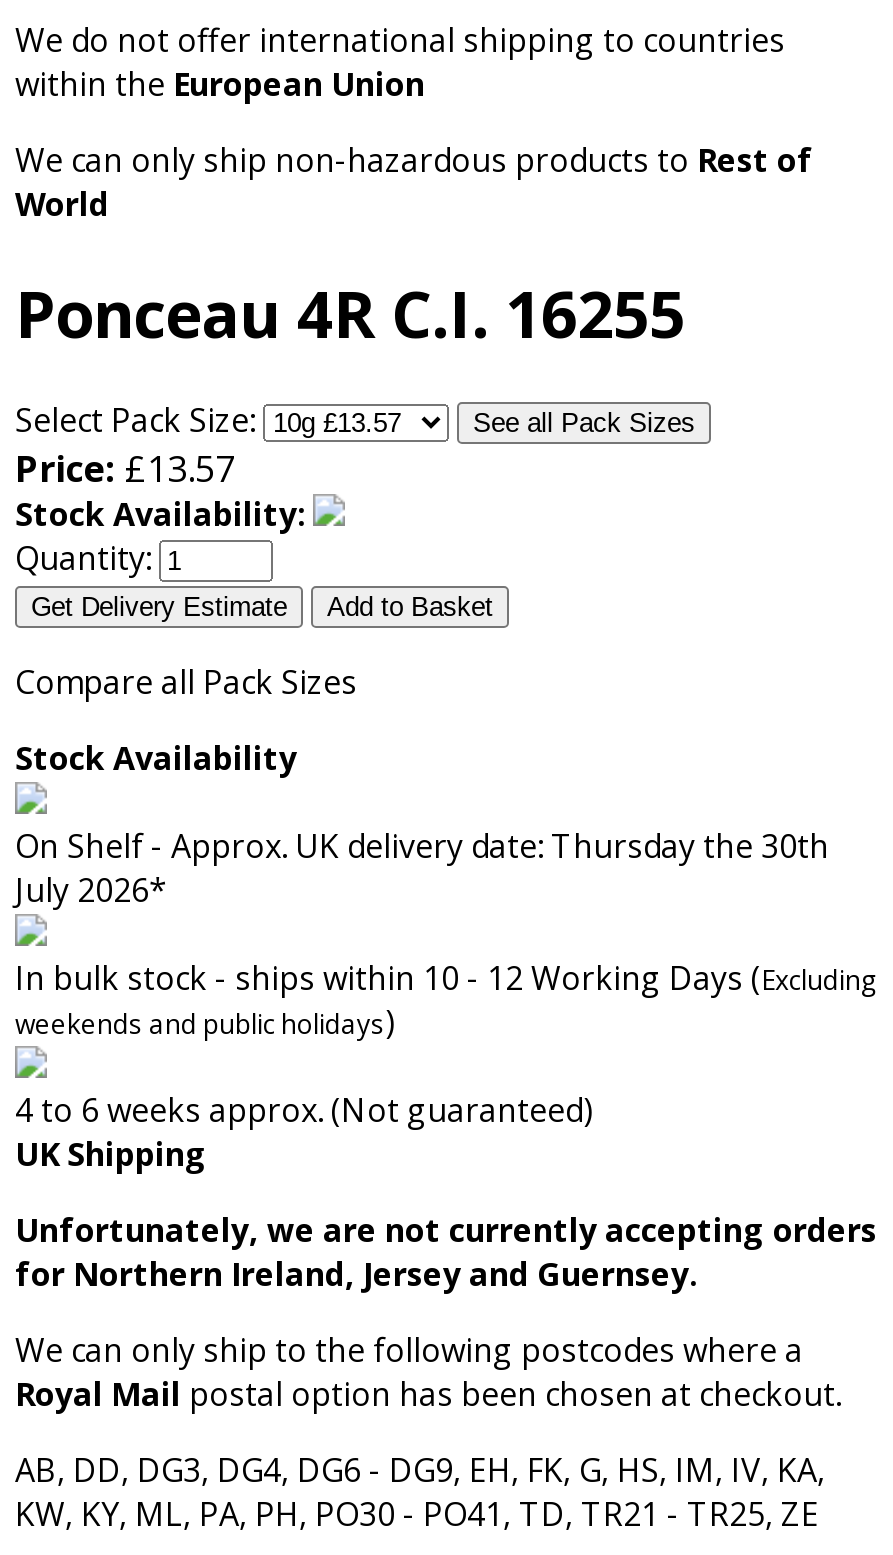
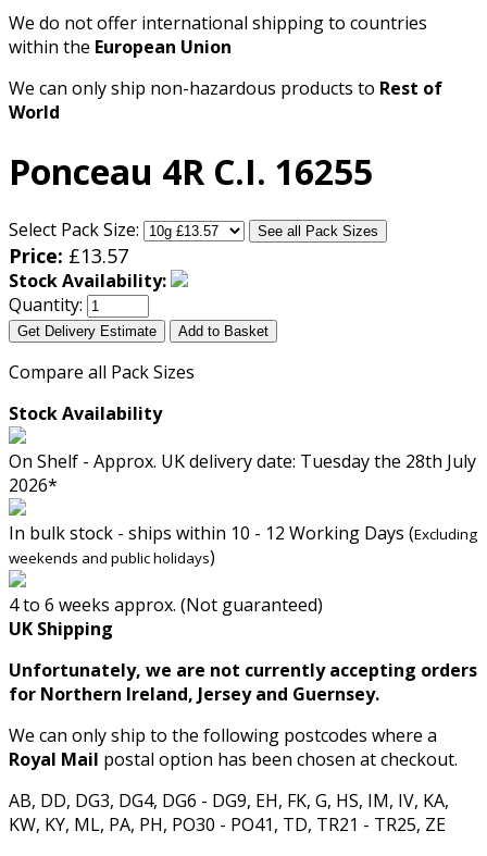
[15,824,829,912] On Shelf - Approx. UK delivery date: Thursday the 30th | July 2026* -> [9,449,476,497] On Shelf - Approx. UK delivery date: Tuesday the 28th July | 2026*

